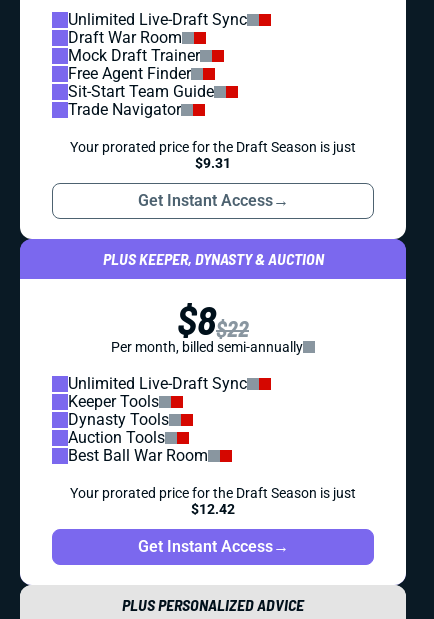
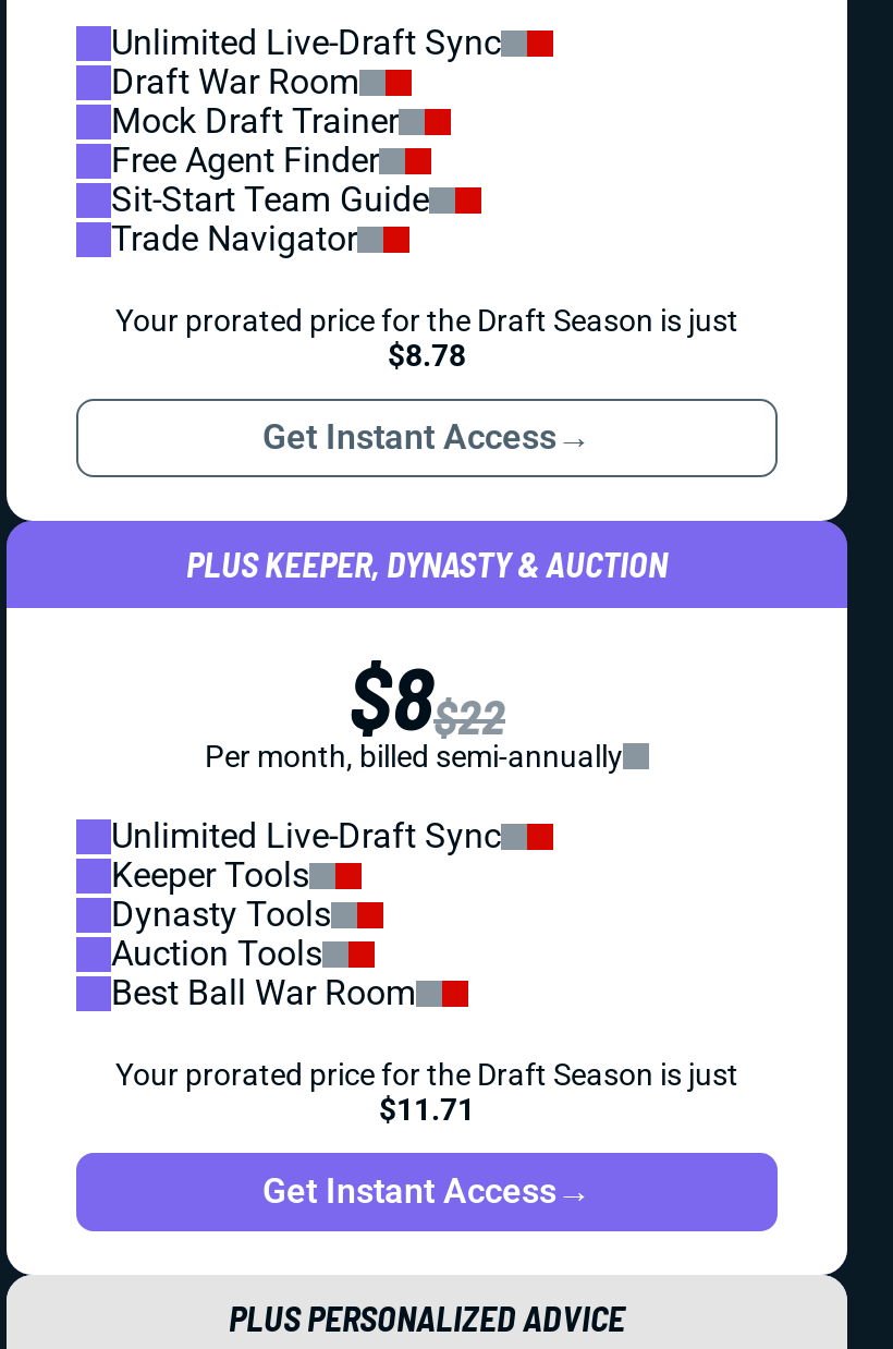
[195,155,231,171] $9.31 -> [388,338,466,373] $8.78
[191,501,235,517] $12.42 -> [379,1092,475,1127] $11.71

